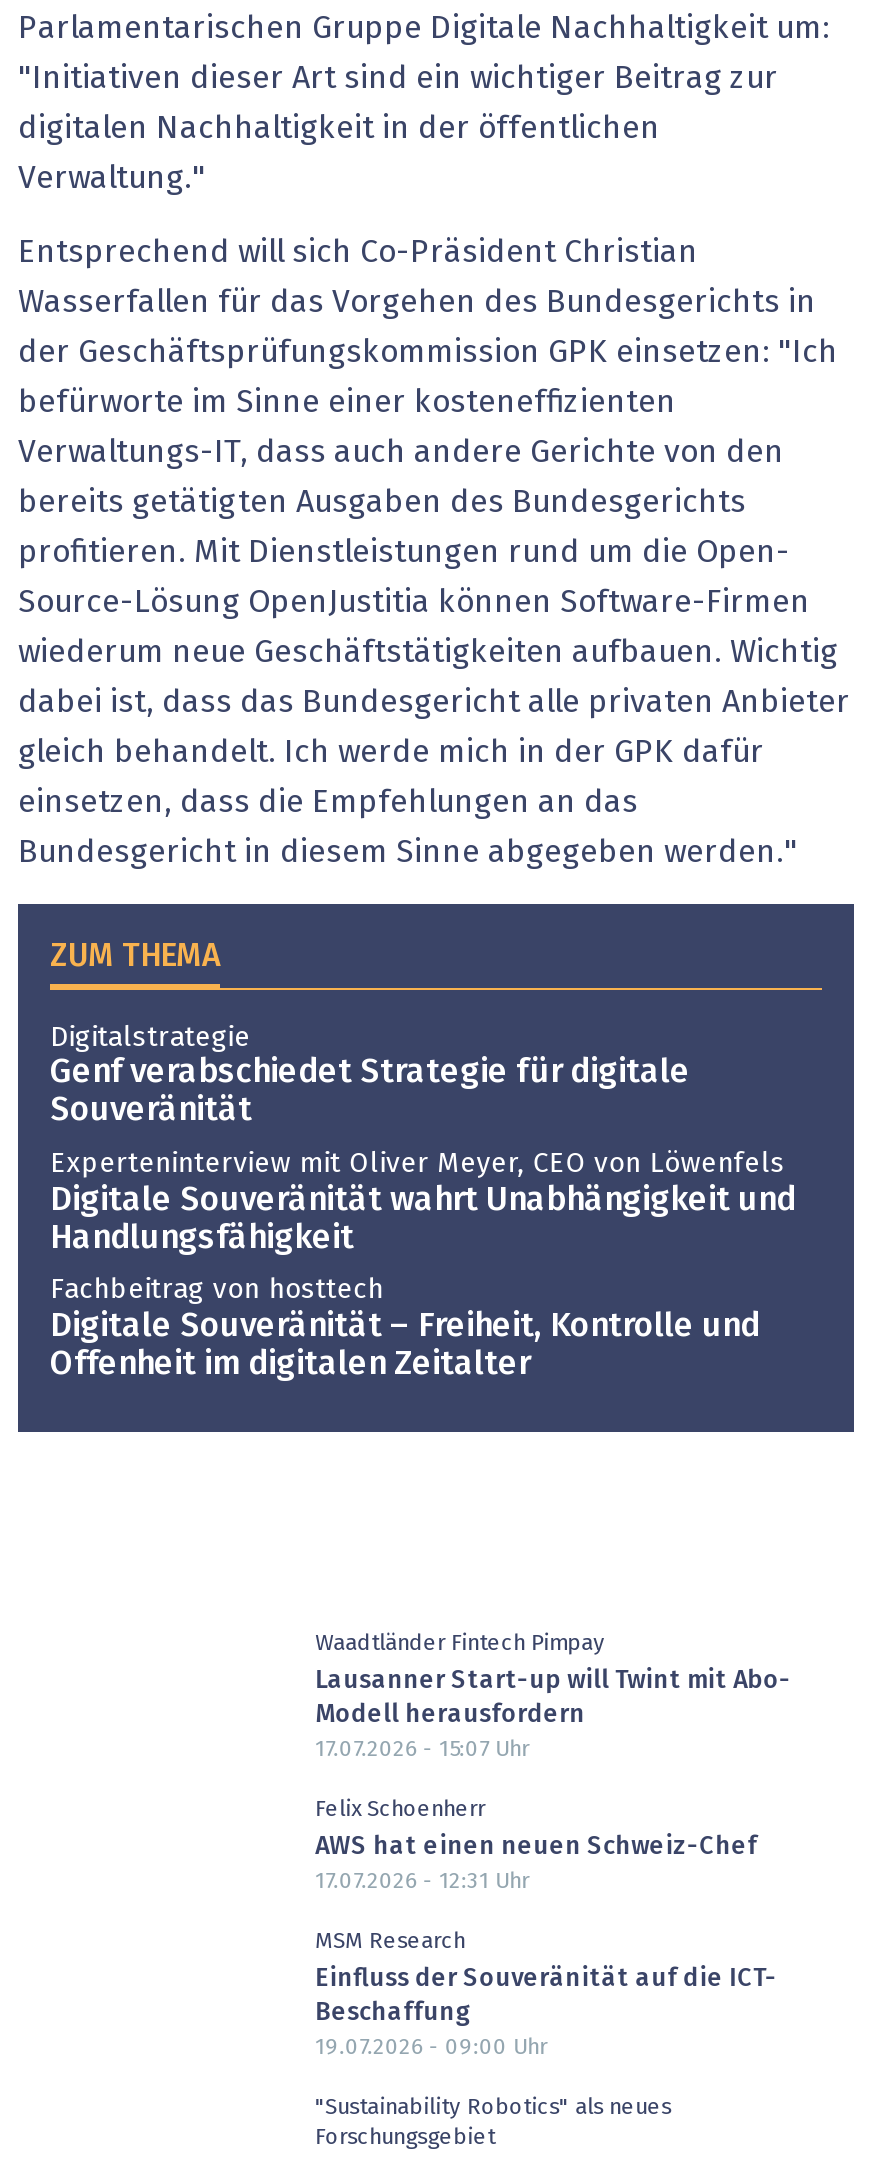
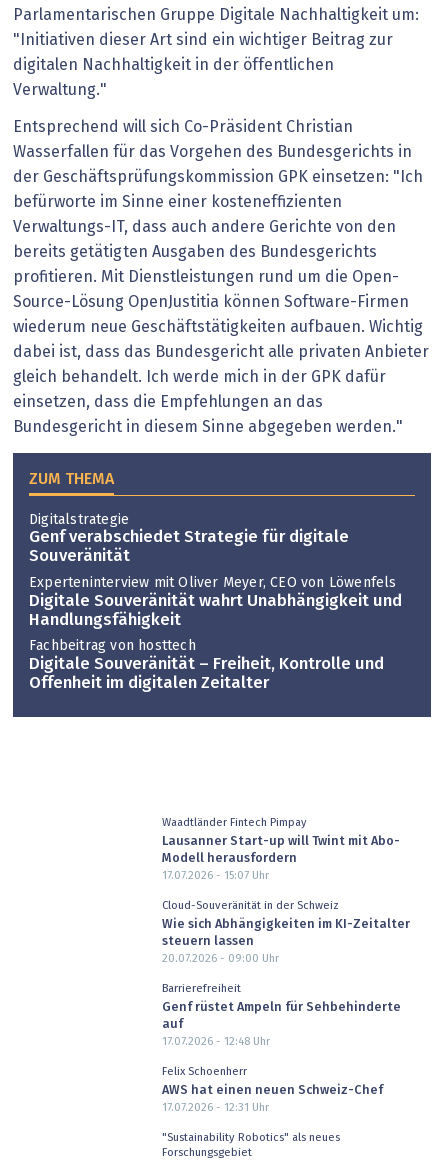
none -> [162,900,410,1047] Cloud-Souveränität in der Schweiz | Wie sich Abhängigkeiten im KI-Zeitalter | steuern lassen | 20.07.2026 - 09:00 Uhr | Barrierefreiheit | Genf rüstet Ampeln für Sehbehinderte | auf | 17.07.2026 - 12:48 Uhr
moved [315,1799,757,1893] -> [162,1066,383,1113]: Felix Schoenherr | AWS hat einen neuen Schweiz-Chef | 17.07.2026 - 12:31 Uhr
[315,1931,777,2059] MSM Research | Einfluss der Souveränität auf die ICT- | Beschaffung | 19.07.2026 - 09:00 Uhr -> none

